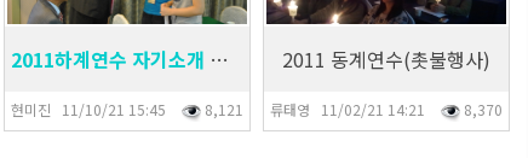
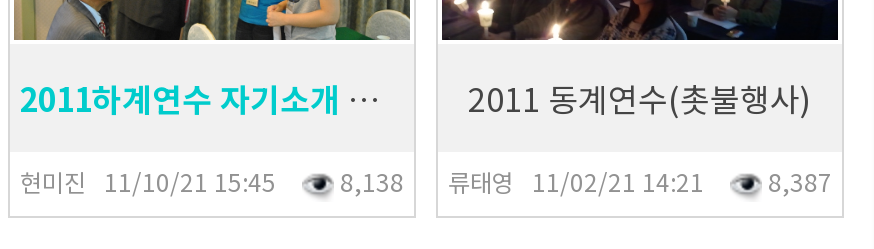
[201,99,243,119] 8,121 -> [334,164,404,198] 8,138
[460,99,503,119] 8,370 -> [762,164,832,198] 8,387

